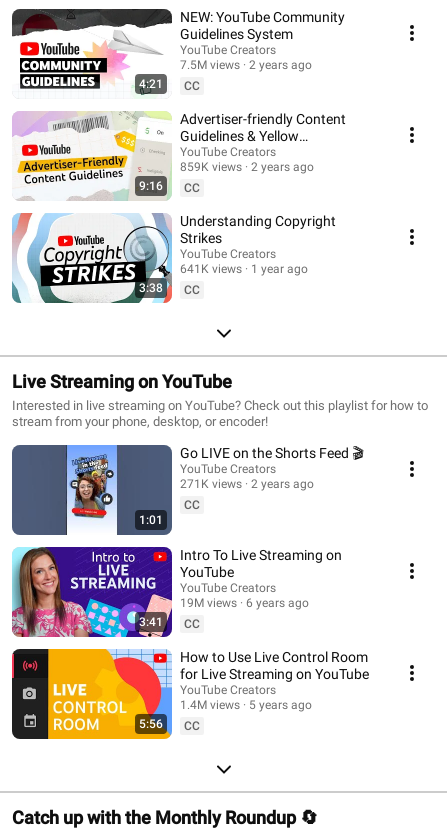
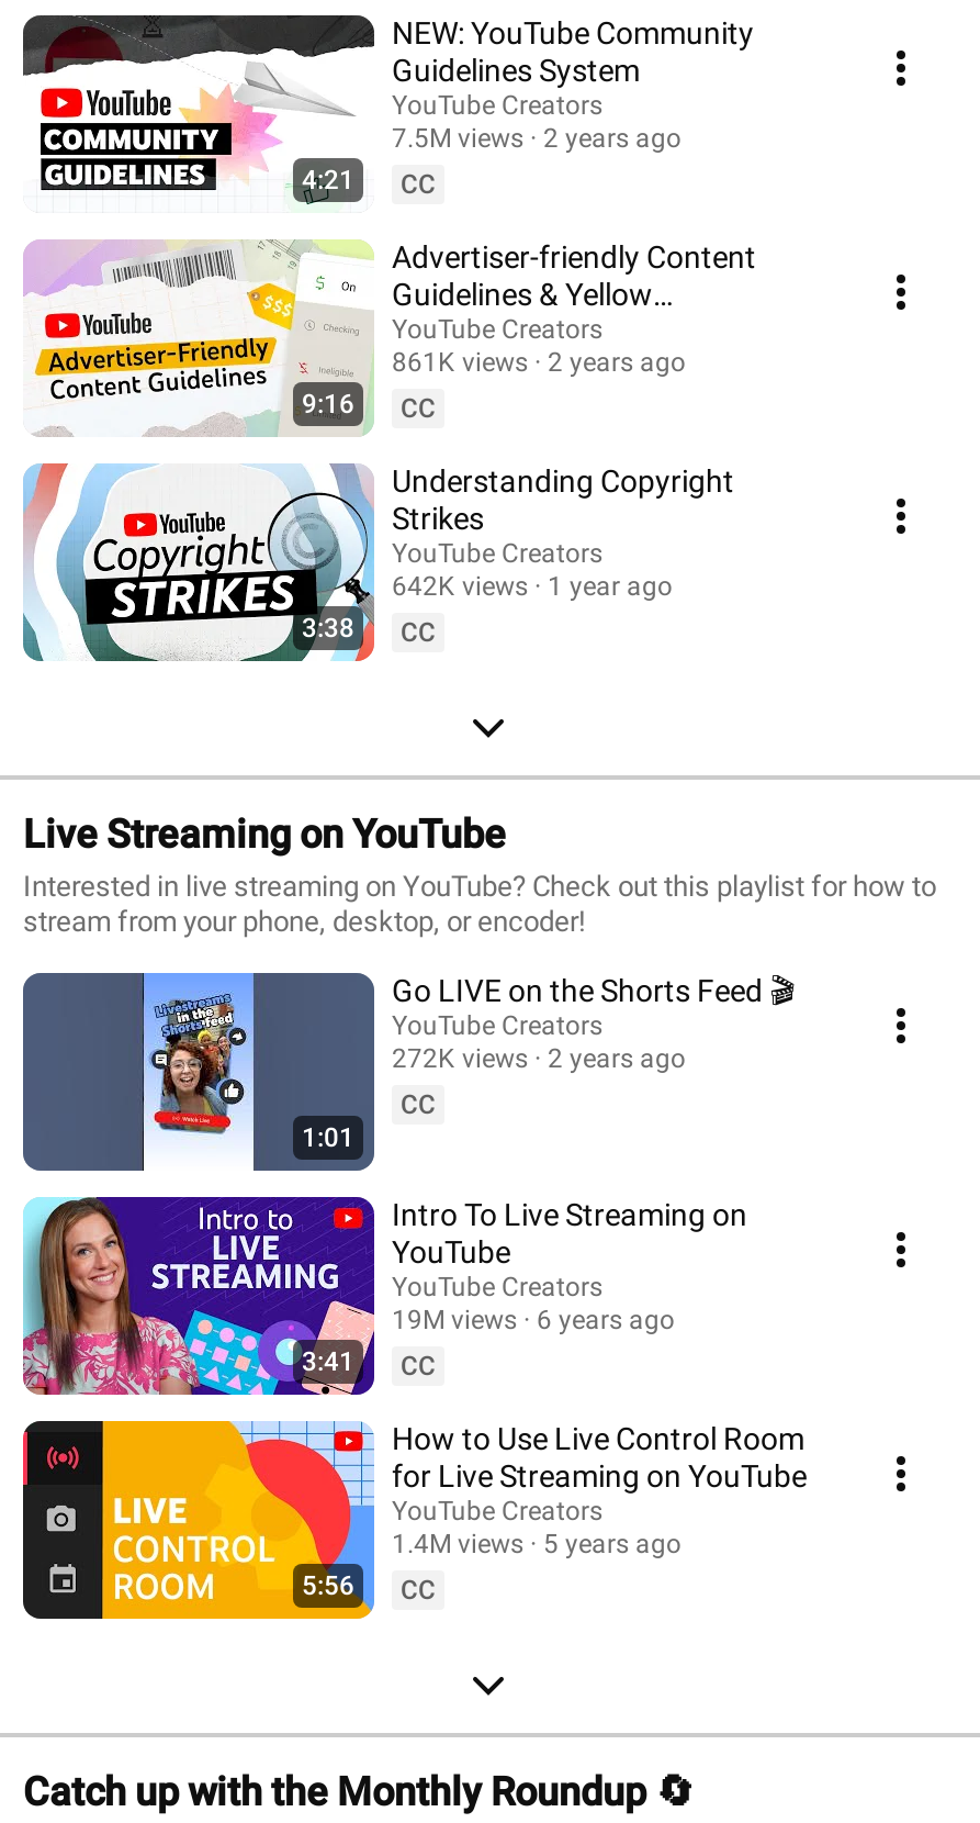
[180,160,314,174] 859K views 2 years ago -> [392,347,686,378] 861K views 2 years ago
[180,262,308,276] 641K views 1 year ago -> [392,571,673,602] 642K views 1 year ago
[180,477,314,491] 271K views 2 years ago -> [392,1043,686,1074] 272K views 2 years ago

